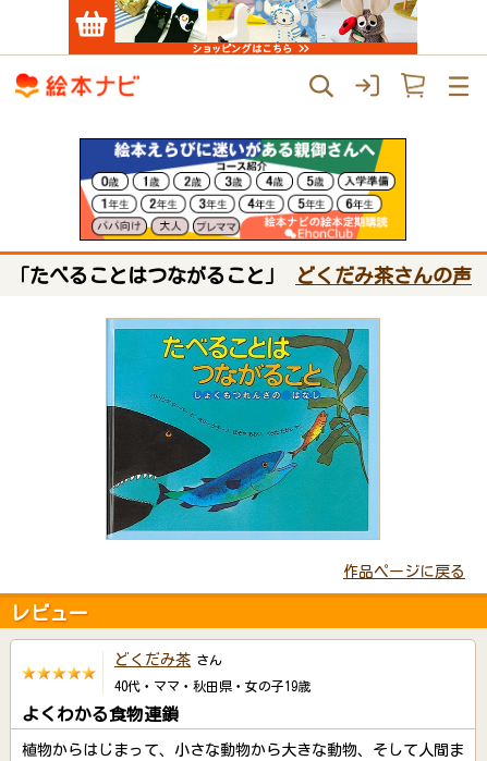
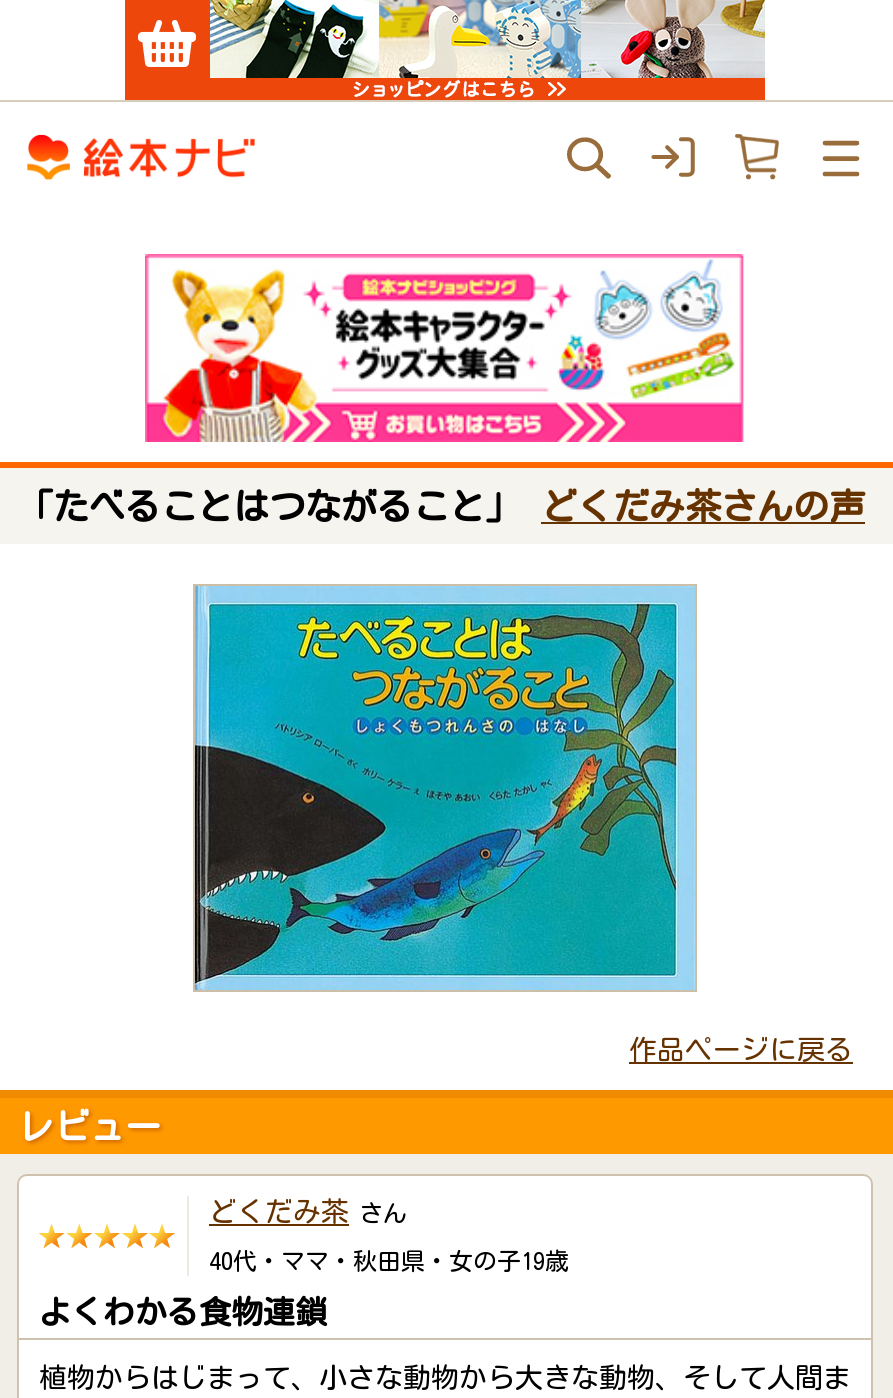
[78,137,407,242] [image] -> [143,254,745,444] [image]

